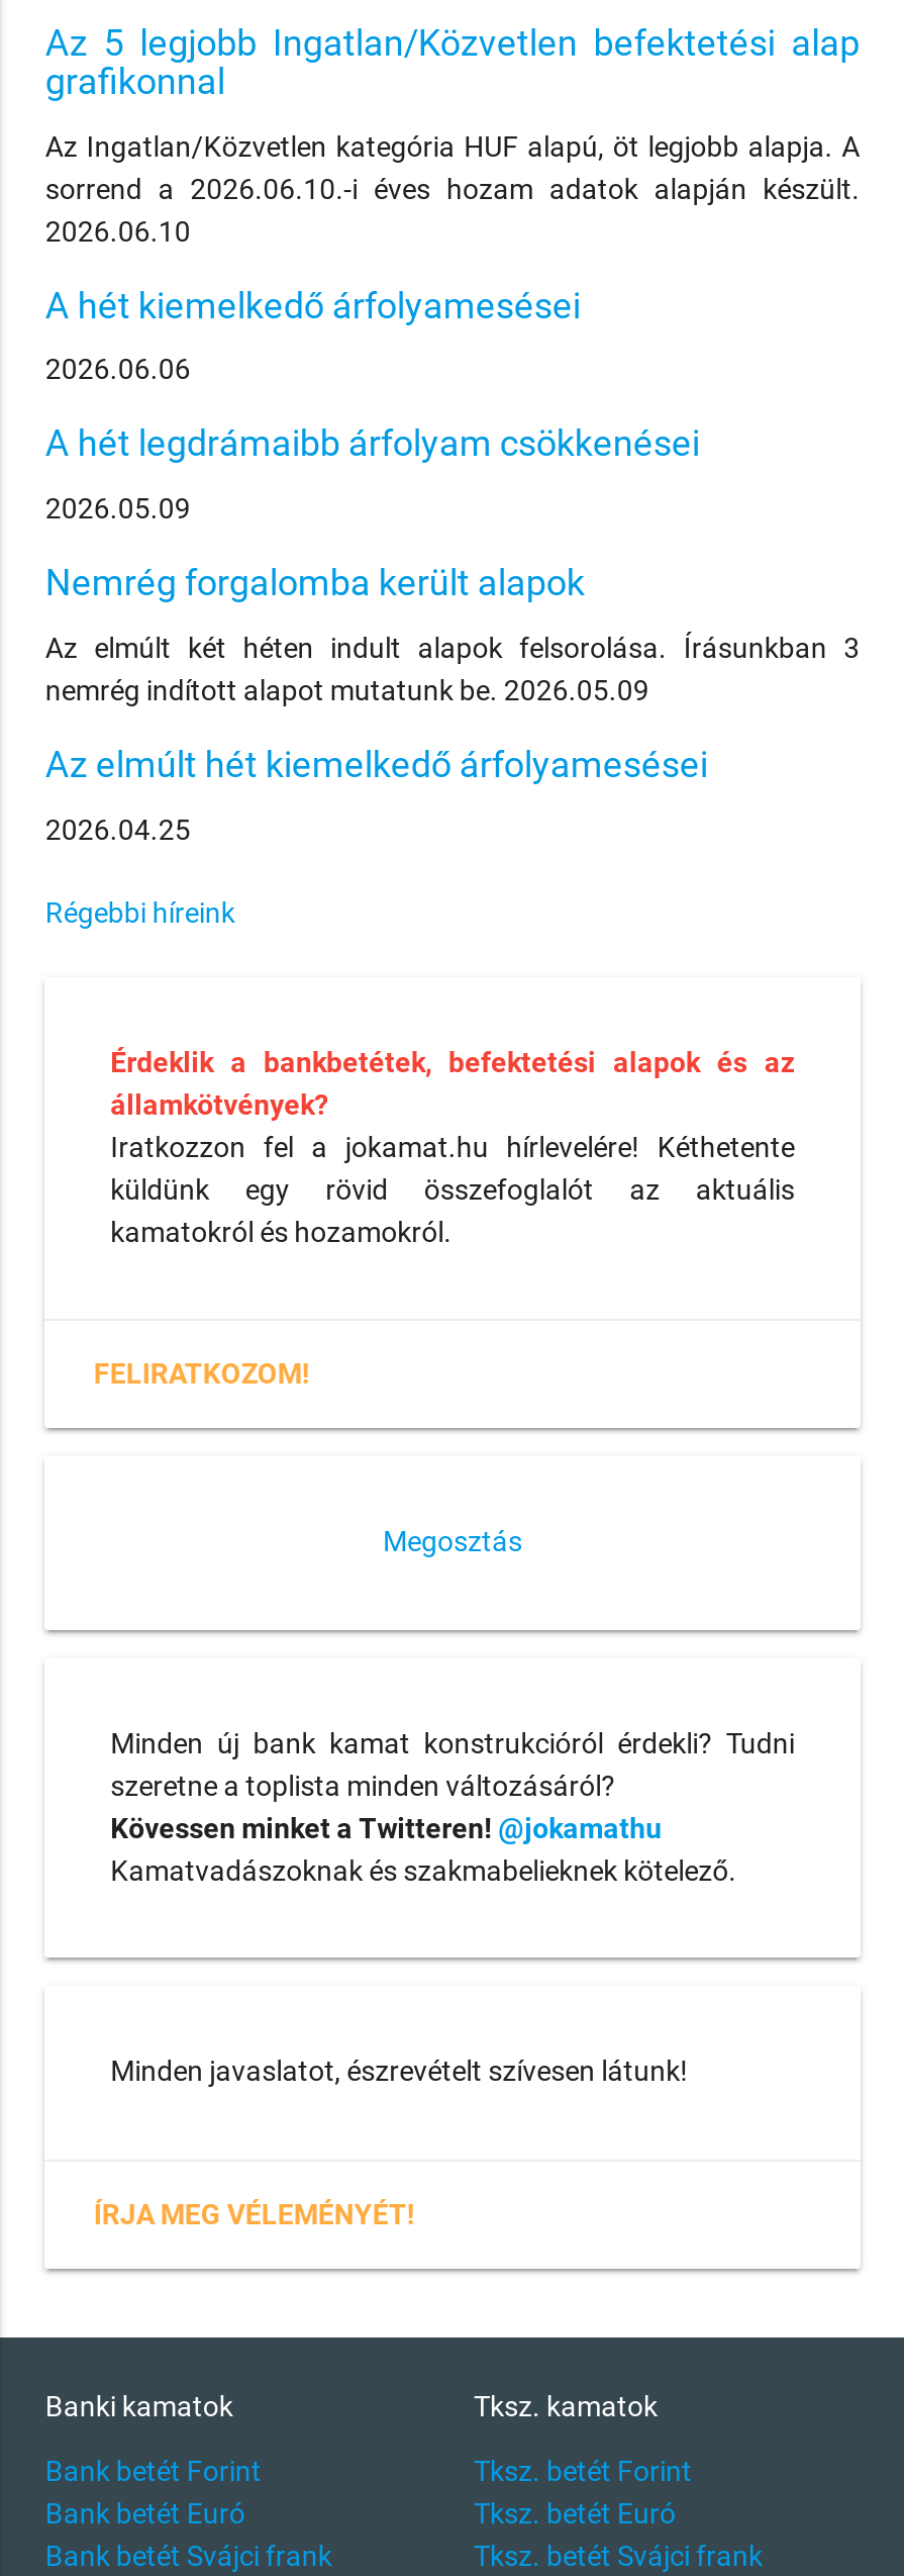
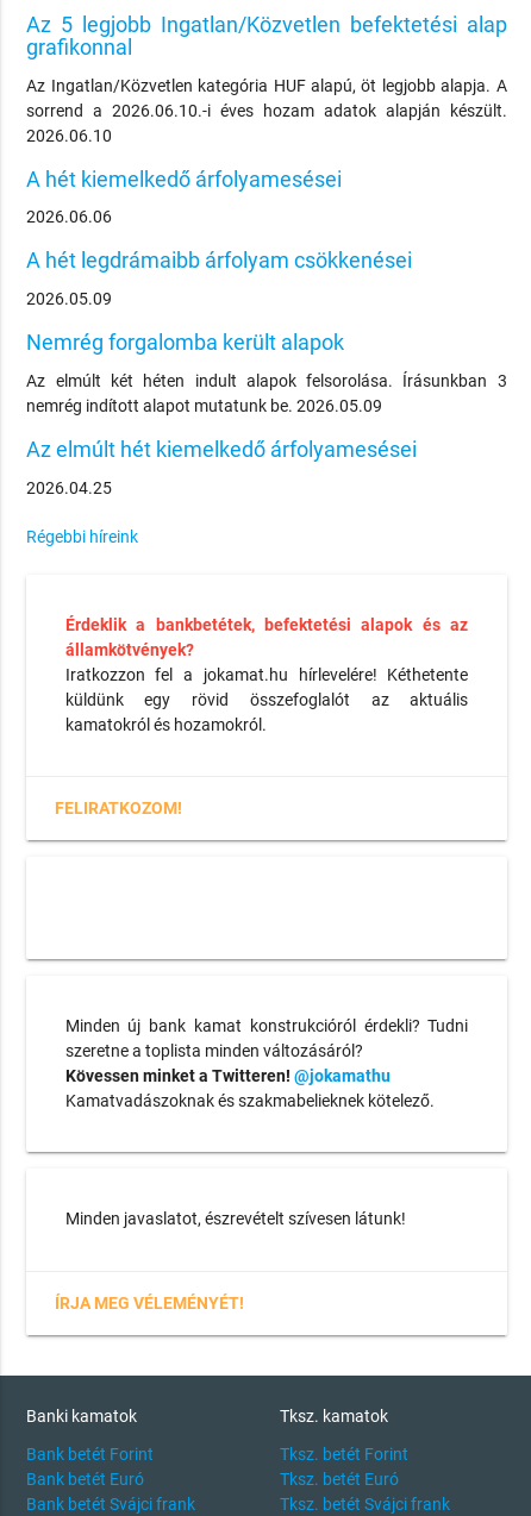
[383,1526,522,1558] Megosztás -> none

